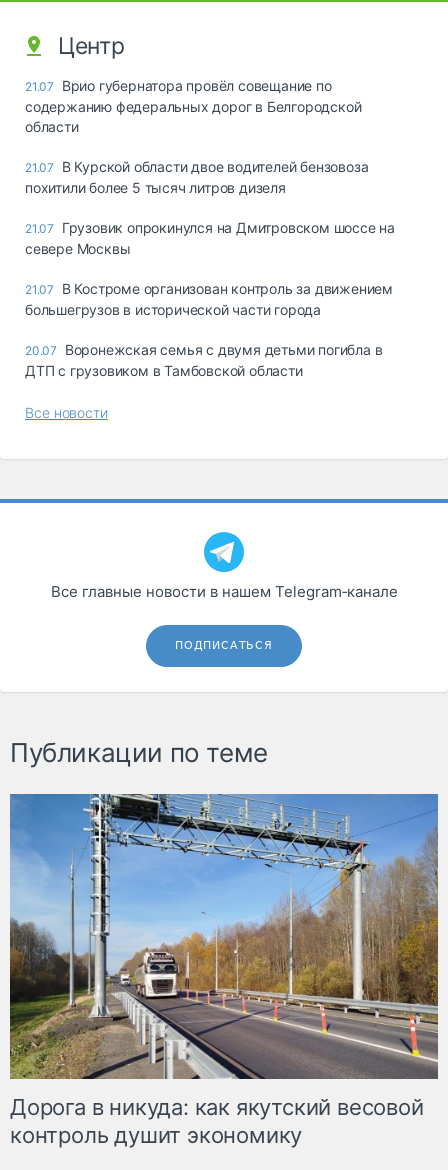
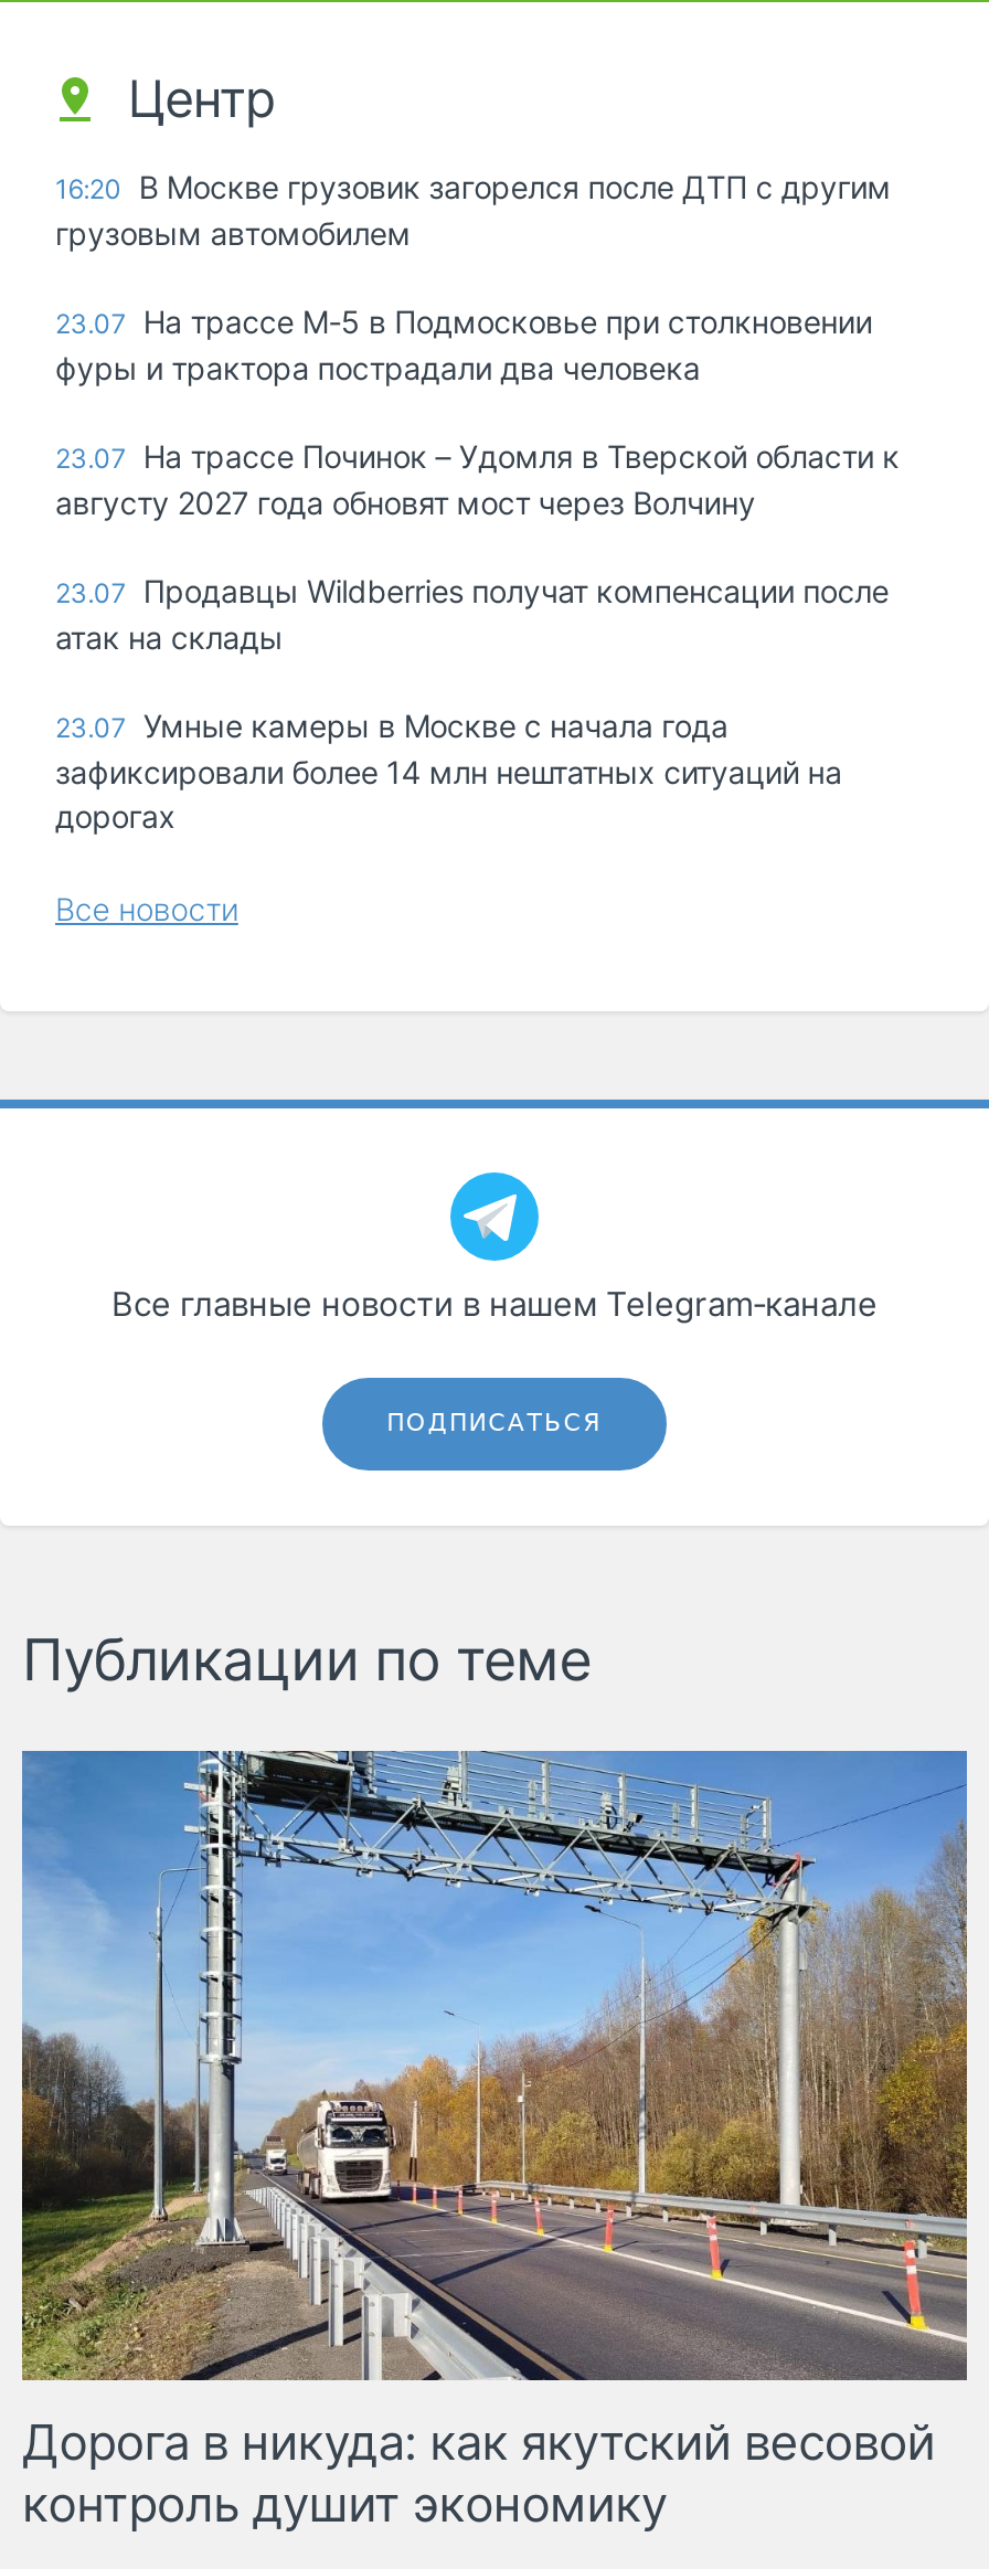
[25,77,361,135] 21.07 Врио губернатора провёл совещание по | содержанию федеральных дорог в Белгородской | области -> [55,168,891,252] 16:20 В Москве грузовик загорелся после ДТП с другим | грузовым автомобилем
[25,158,368,196] 21.07 В Курской области двое водителей бензовоза | похитили более 5 тысяч литров дизеля -> [55,303,872,387] 23.07 На трассе М-5 в Подмосковье при столкновении | фуры и трактора пострадали два человека
[25,219,395,257] 21.07 Грузовик опрокинулся на Дмитровском шоссе на | севере Москвы -> [55,437,899,521] 23.07 На трассе Починок – Удомля в Тверской области к | августу 2027 года обновят мост через Волчину
[25,280,393,318] 21.07 В Костроме организован контроль за движением | большегрузов в исторической части города -> [55,572,889,656] 23.07 Продавцы Wildberries получат компенсации после | атак на склады
[25,341,382,379] 20.07 Воронежская семья с двумя детьми погибла в | ДТП с грузовиком в Тамбовской области -> [55,707,842,835] 23.07 Умные камеры в Москве с начала года | зафиксировали более 14 млн нештатных ситуаций на | дорогах

